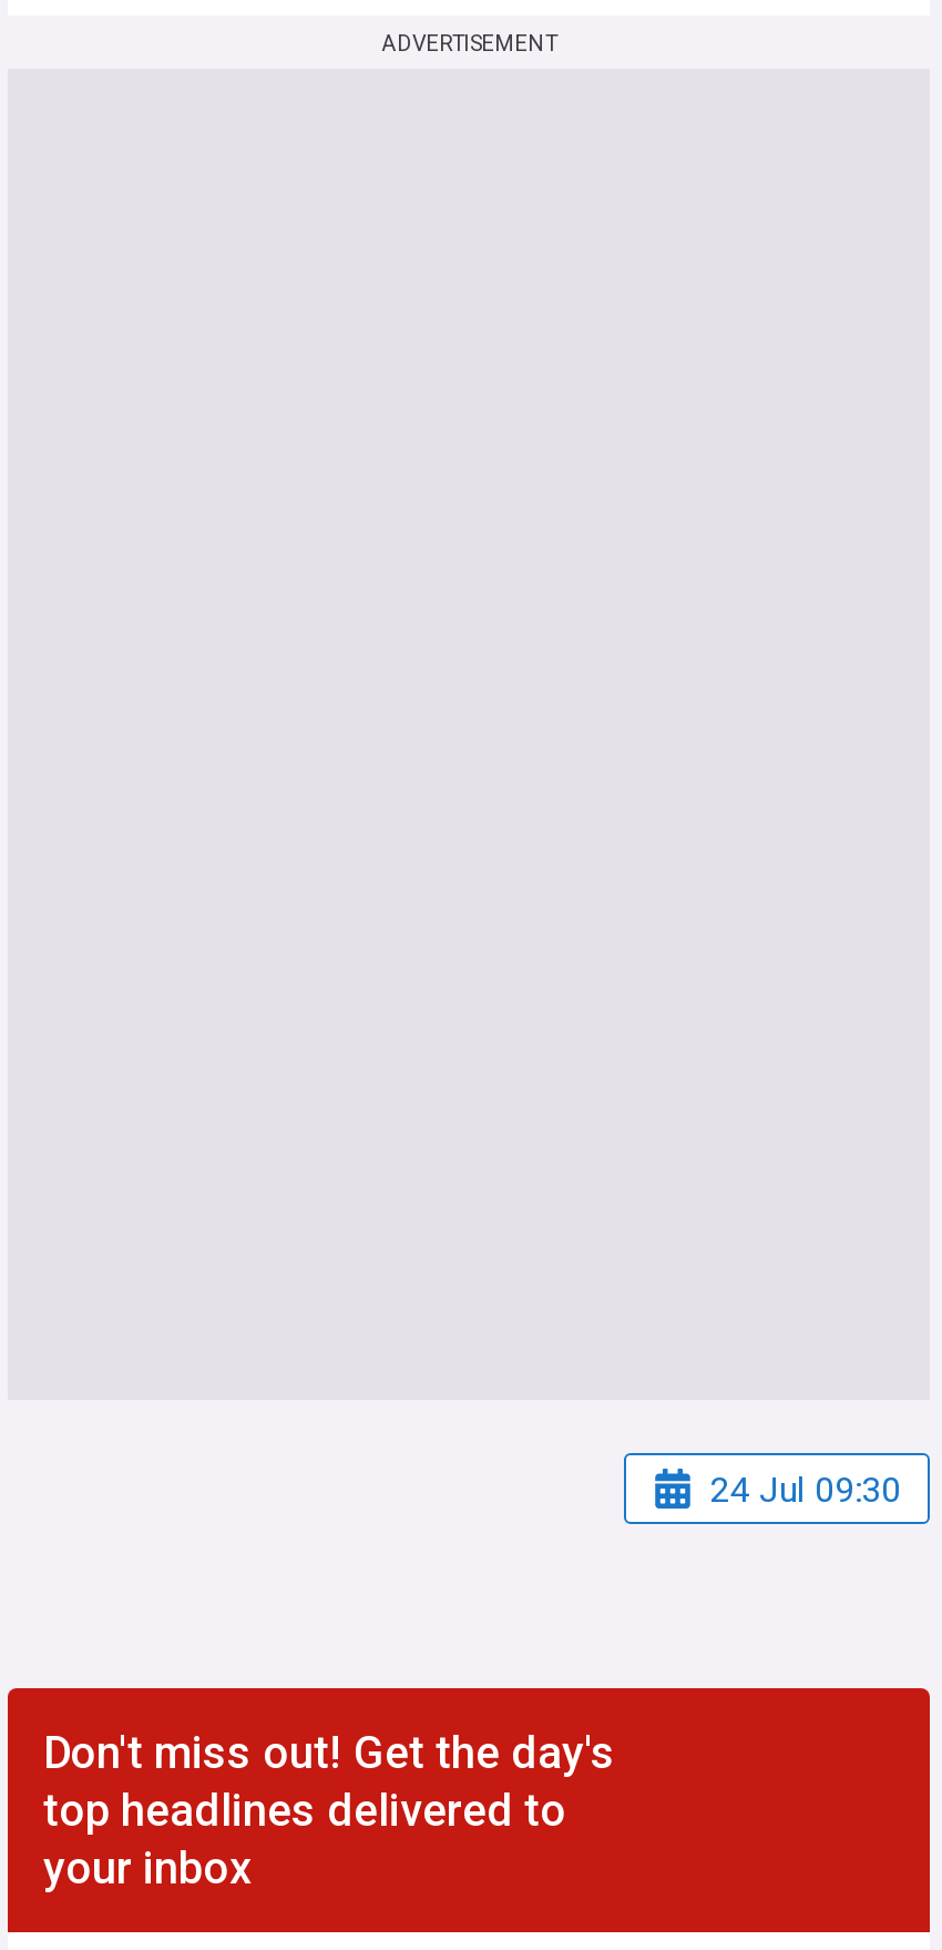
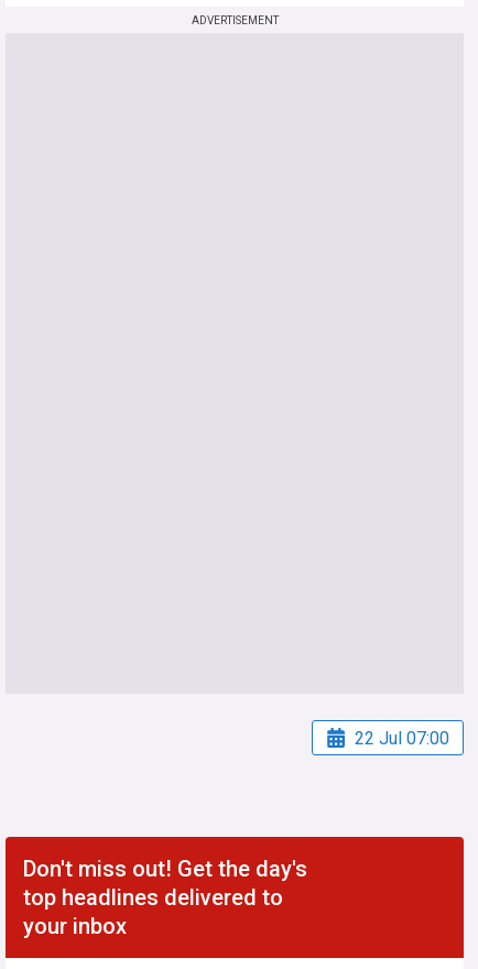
[710,1467,901,1510] 24 Jul 09:30 -> [355,727,449,748] 22 Jul 07:00

